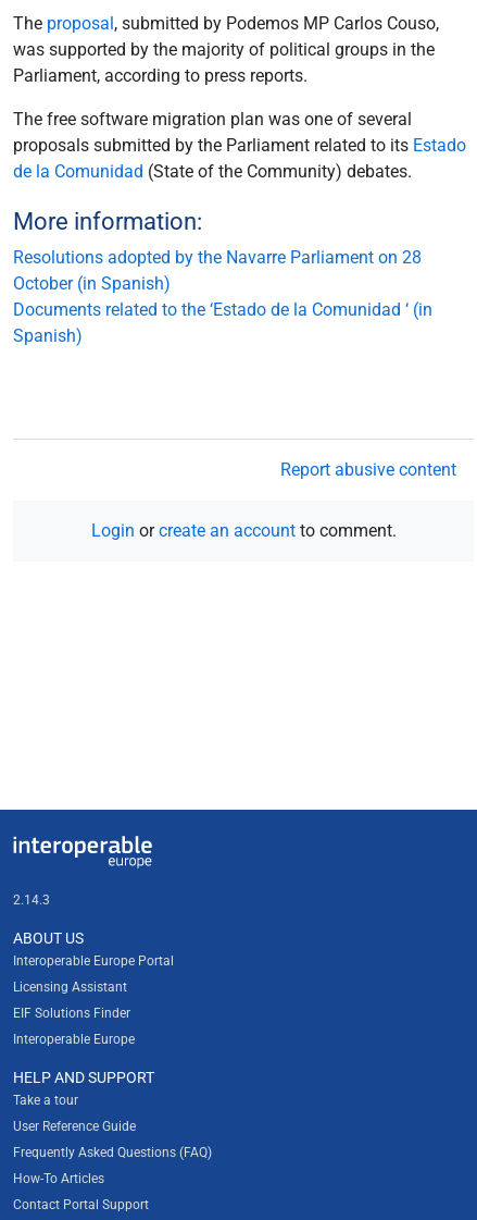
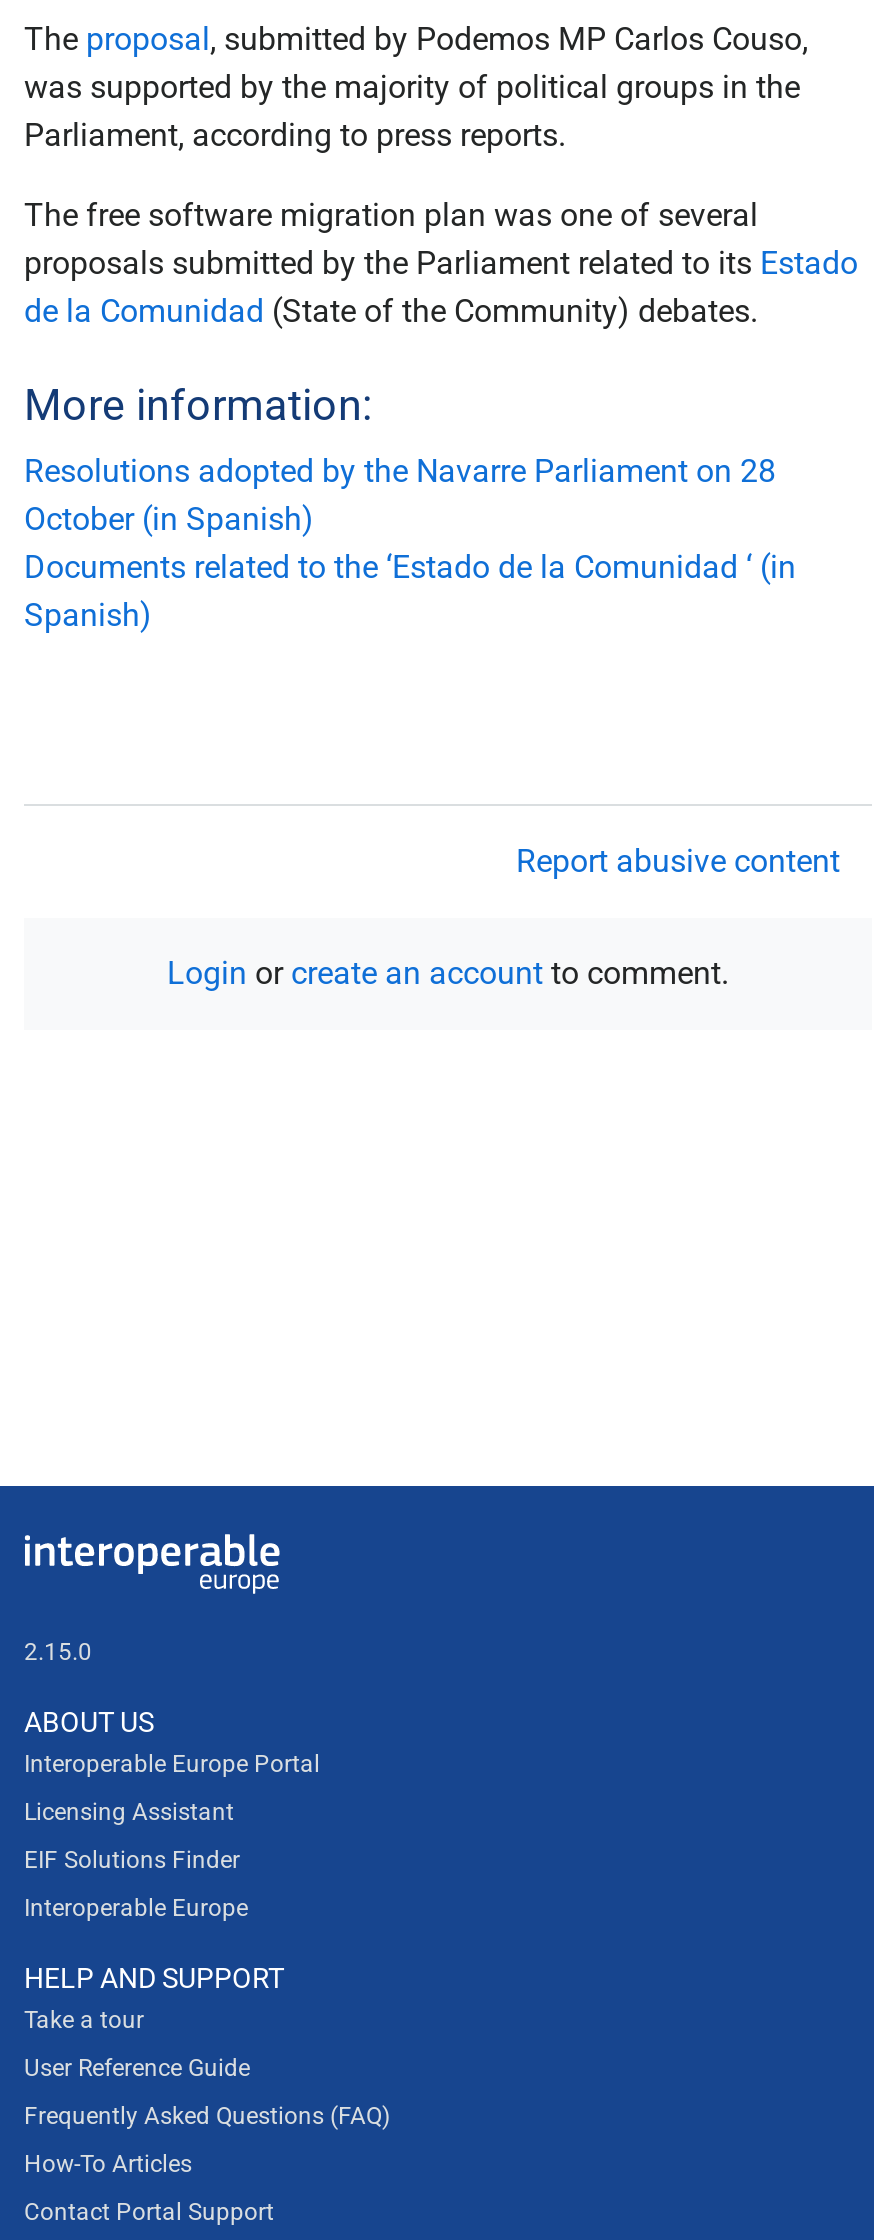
[13,892,50,908] 2.14.3 -> [24,1638,92,1666] 2.15.0

